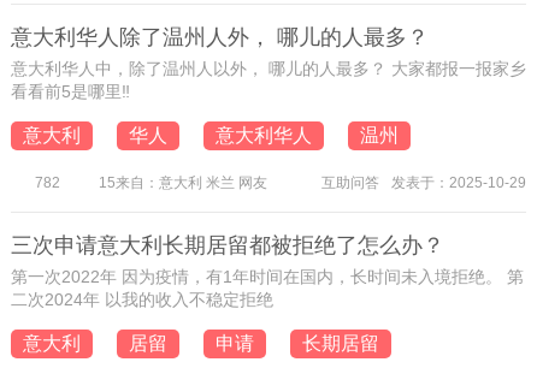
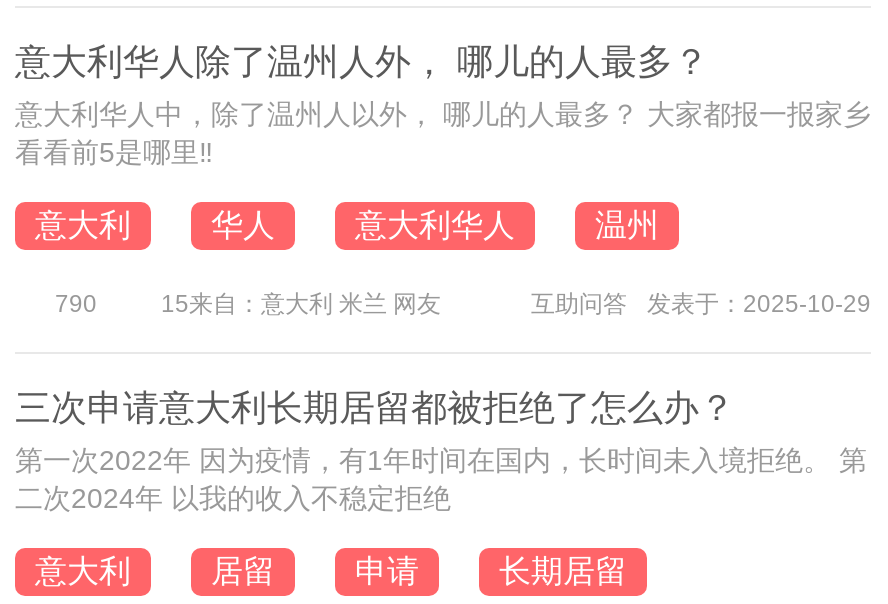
[35,174,60,191] 782 -> [55,290,97,318] 790

